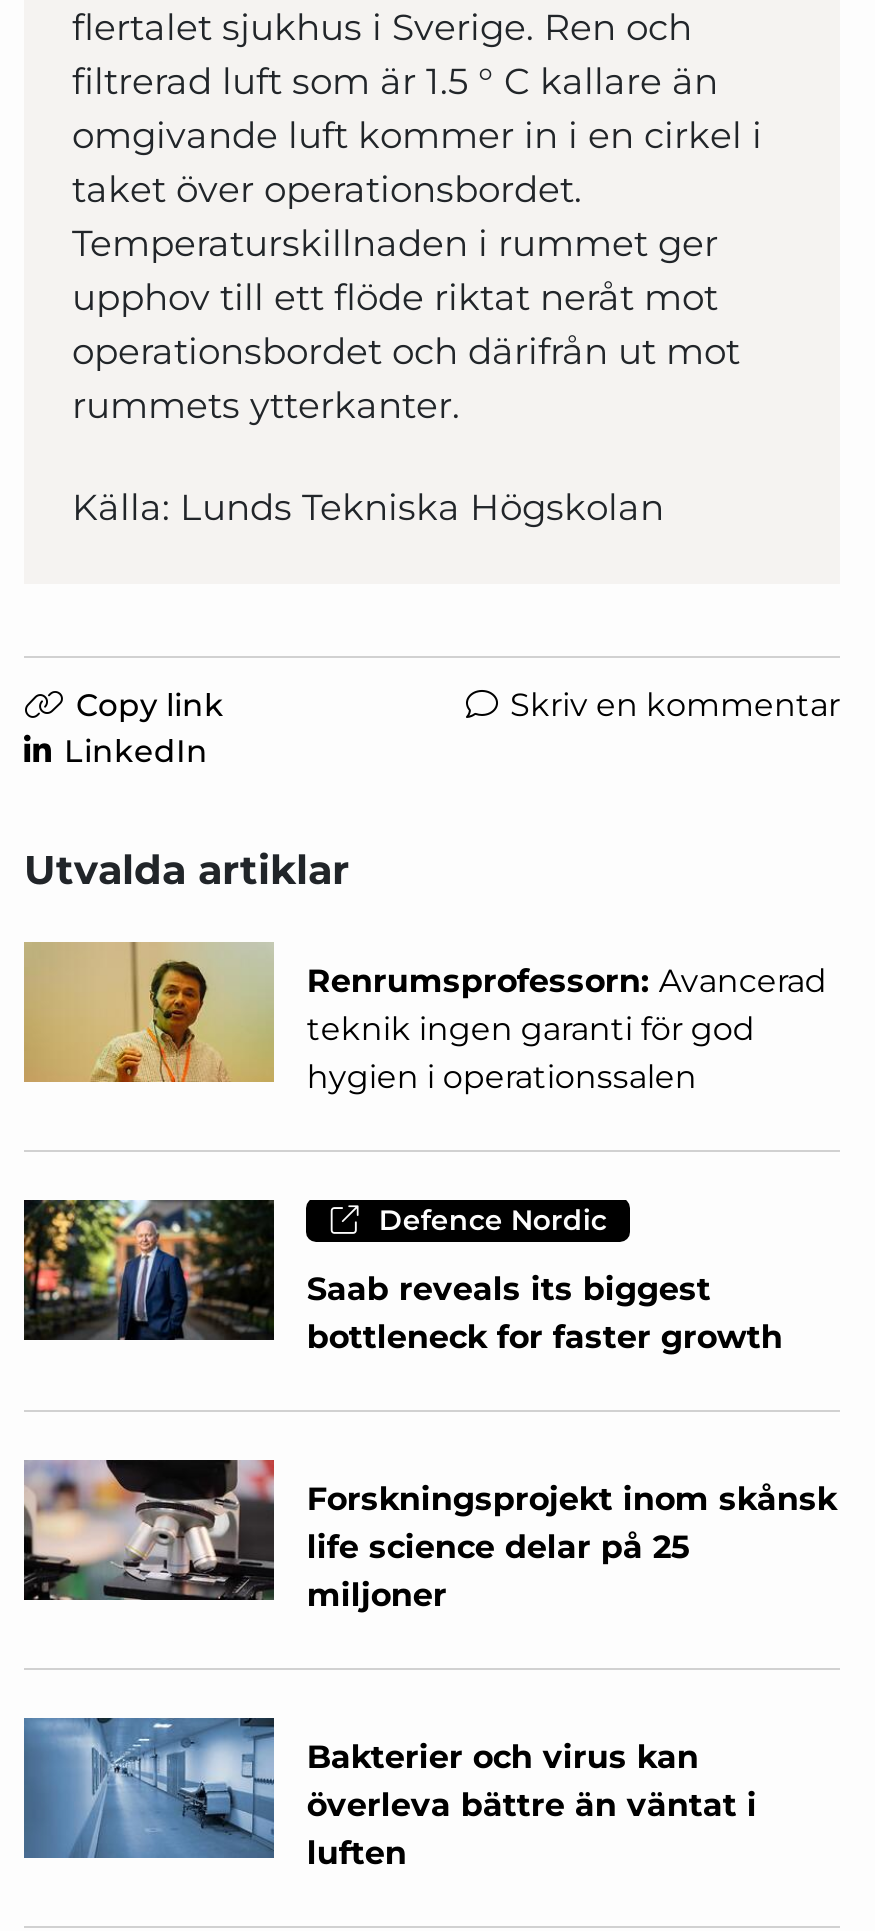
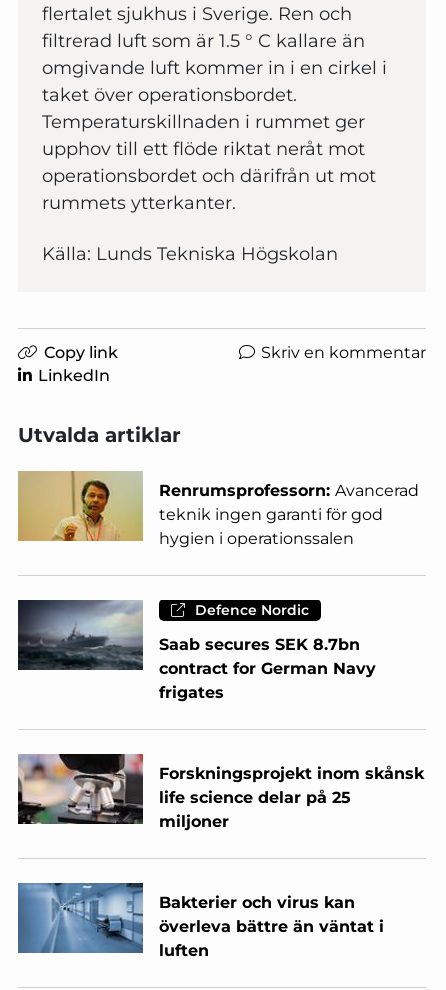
[22,1198,783,1356] [image] | Saab reveals its biggest | bottleneck for faster growth -> [18,599,376,702] [image] | Saab secures SEK 8.7bn | contract for German Navy | frigates

